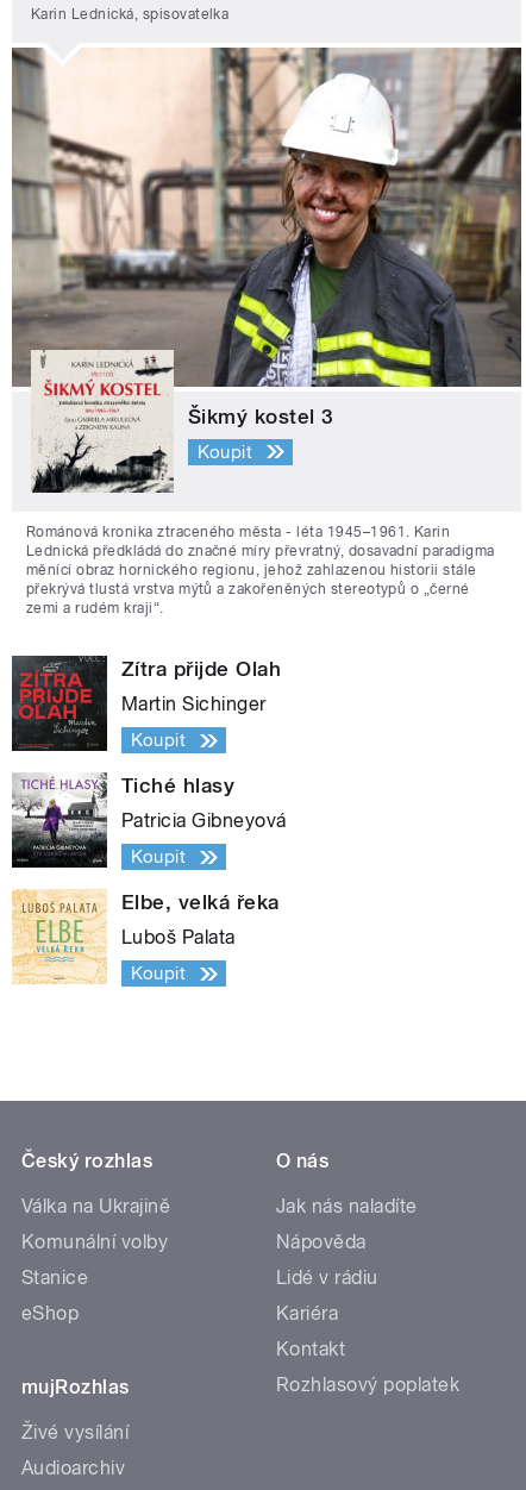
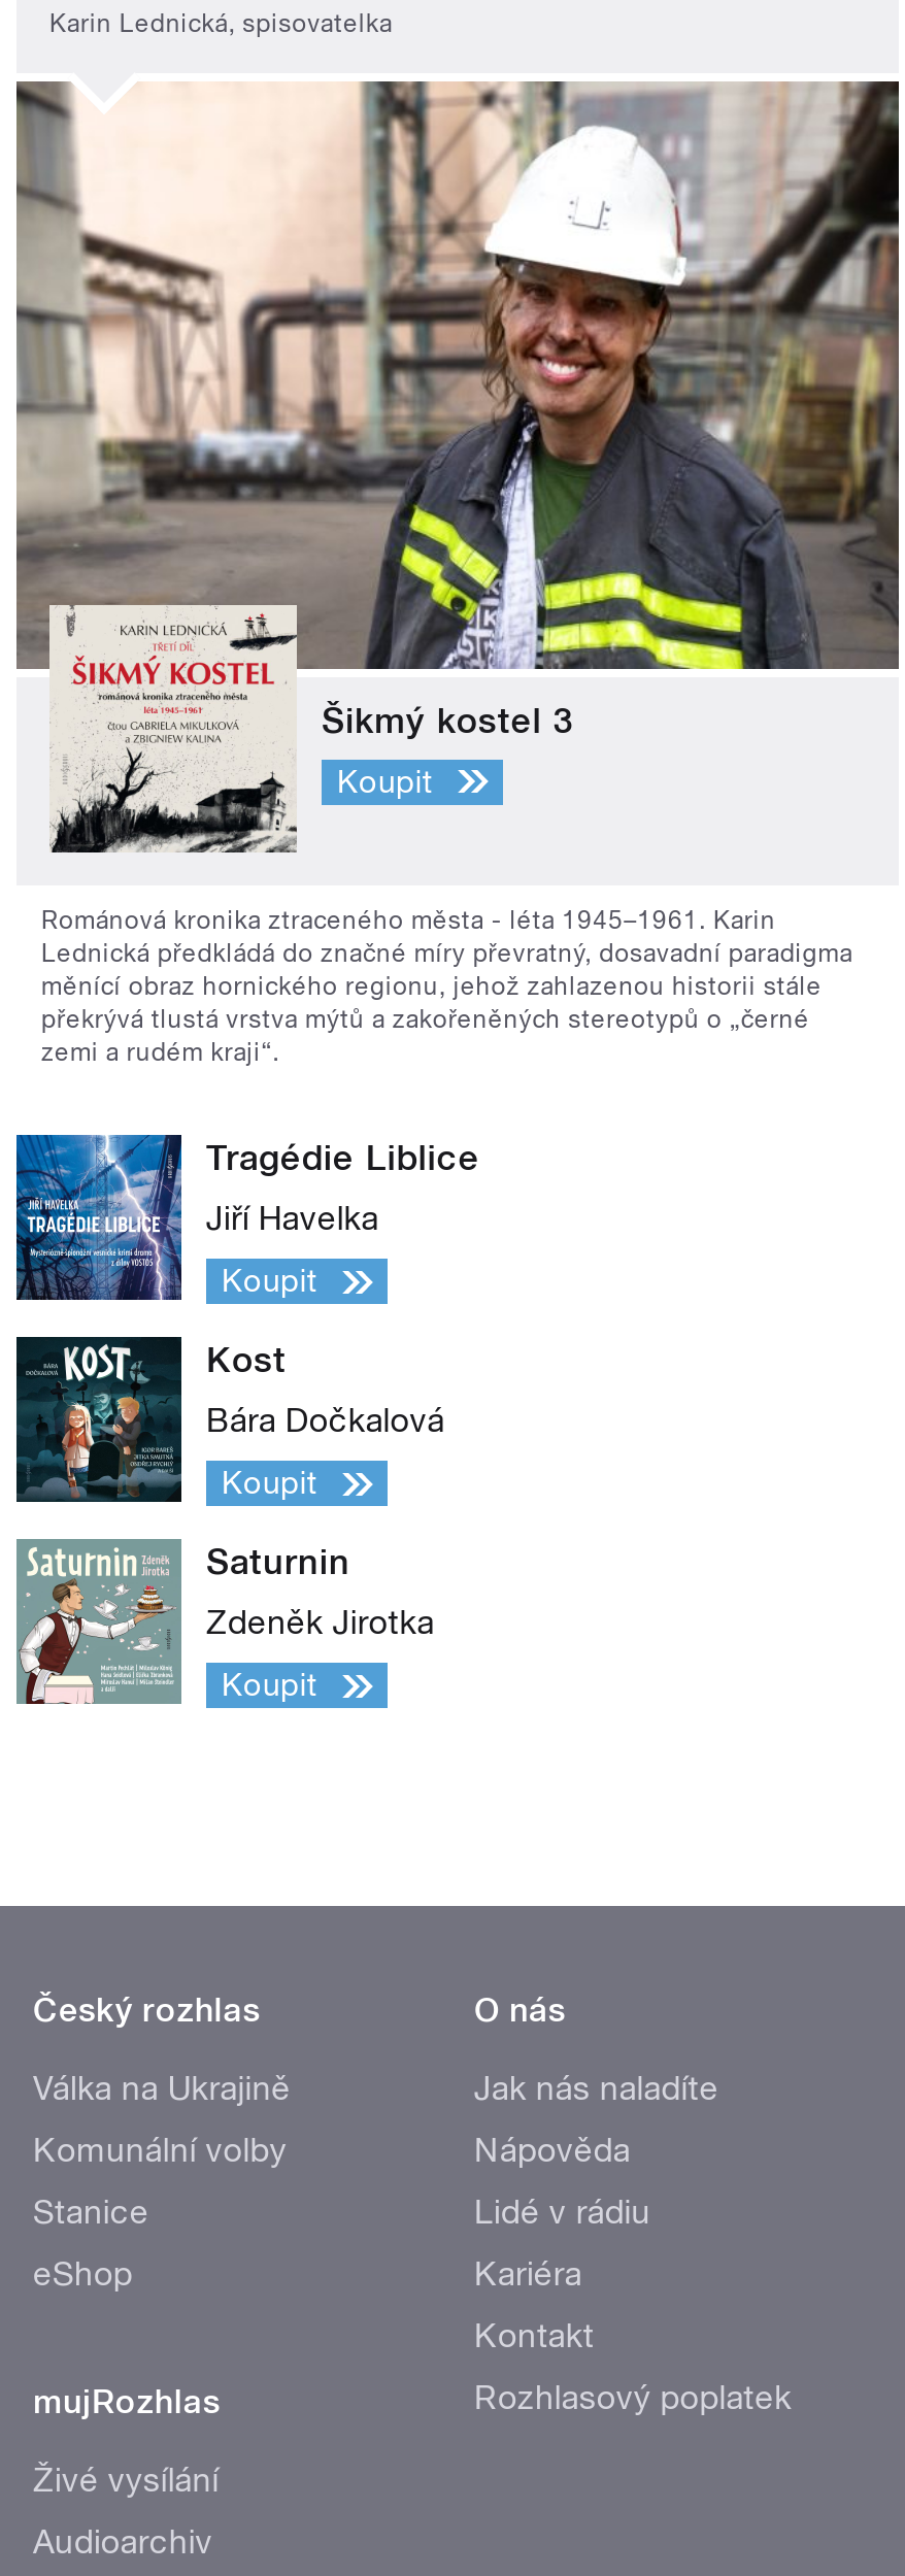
[11,655,281,752] [image] | Zítra přijde Olah -> [14,1133,480,1302] [image] | Tragédie Liblice
[121,693,266,715] Martin Sichinger -> [206,1199,379,1238] Jiří Havelka
[11,772,235,868] [image] | Tiché hlasy -> [14,1335,286,1502] [image] | Kost
[121,810,286,832] Patricia Gibneyová -> [206,1401,445,1440] Bára Dočkalová
[11,889,279,984] [image] | Elbe, velká řeka -> [14,1537,350,1706] [image] | Saturnin
[121,926,235,949] Luboš Palata -> [206,1603,434,1642] Zdeněk Jirotka

